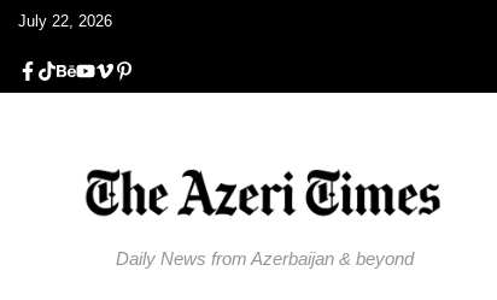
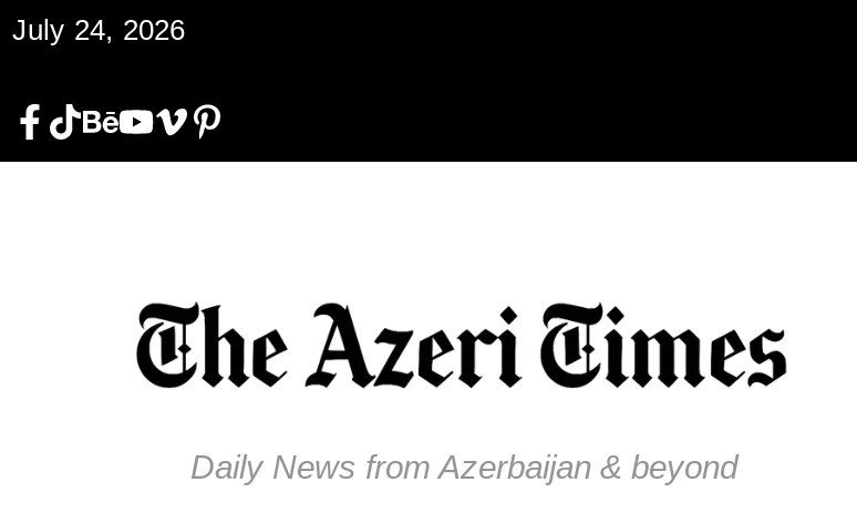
[18,12,112,30] July 22, 2026 -> [12,13,185,47] July 24, 2026

